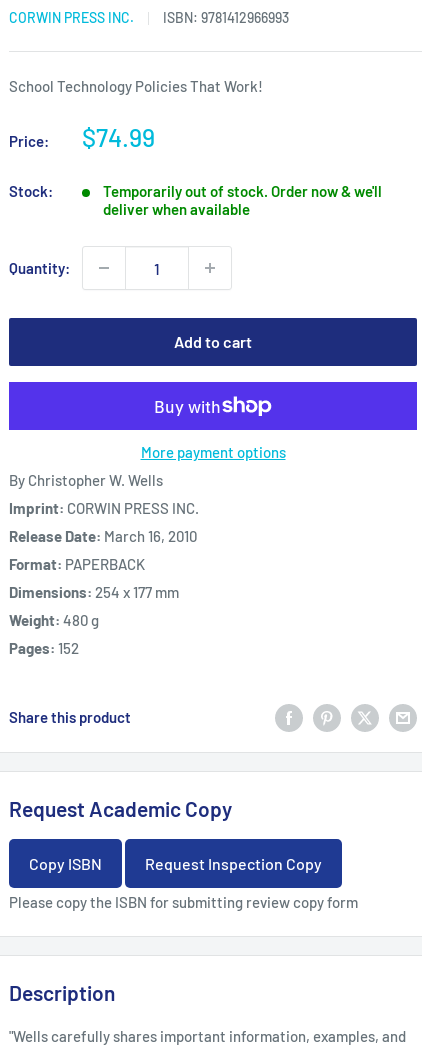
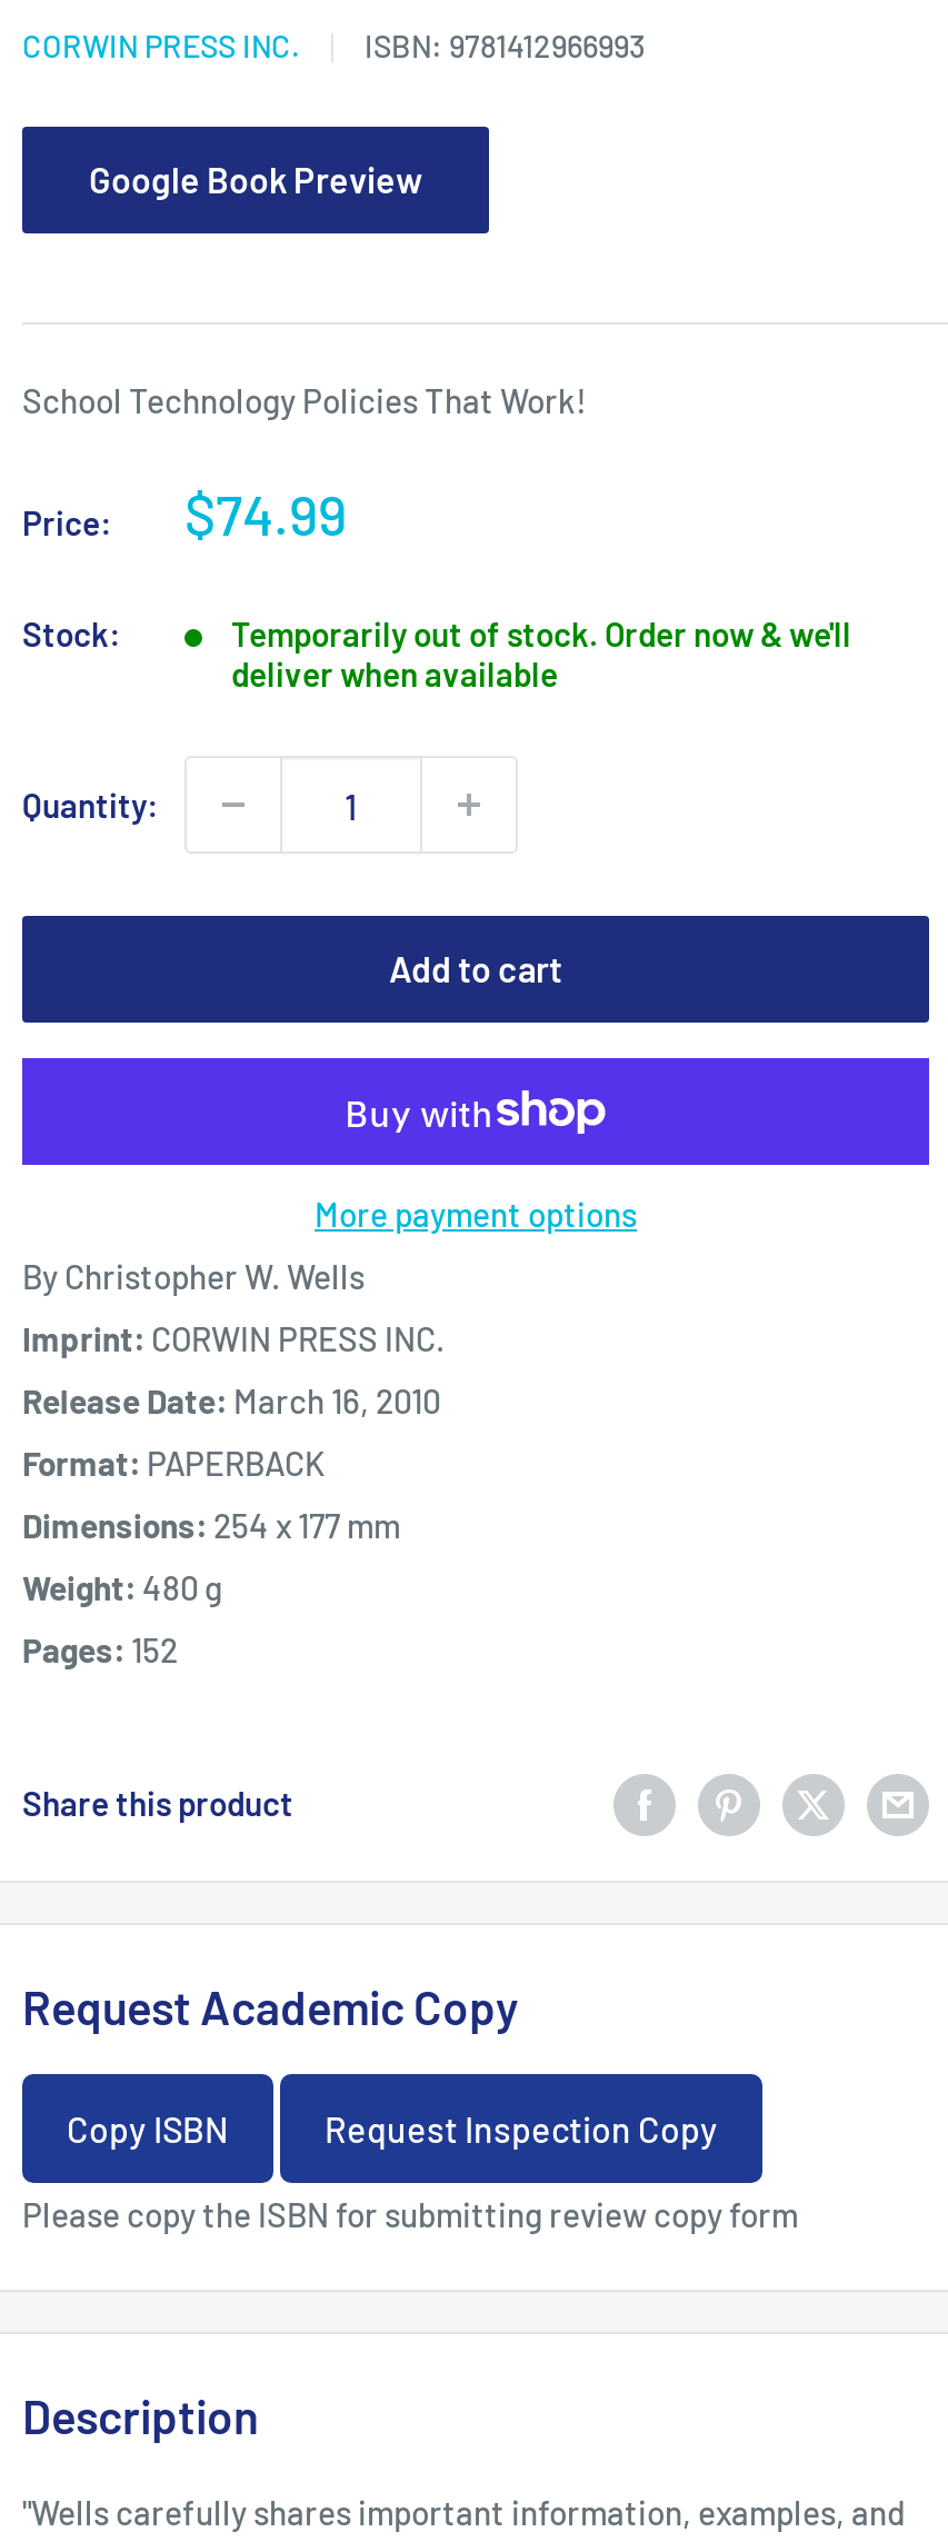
none -> [89,158,422,201] Google Book Preview

